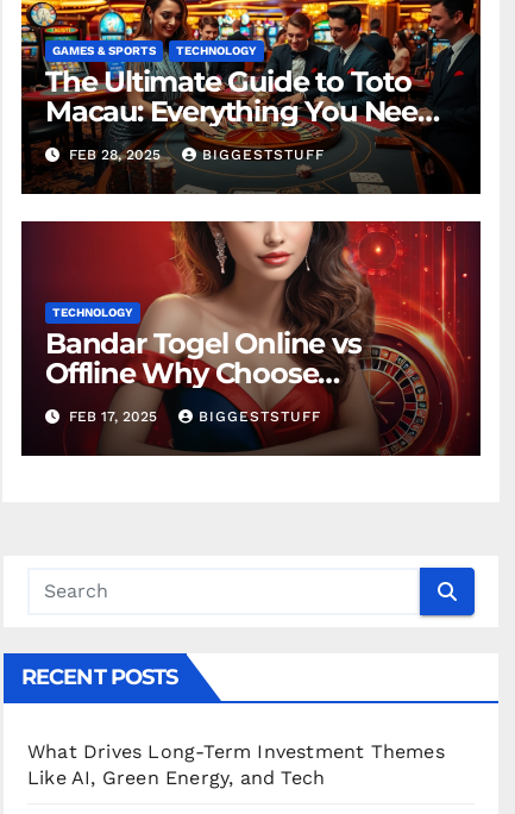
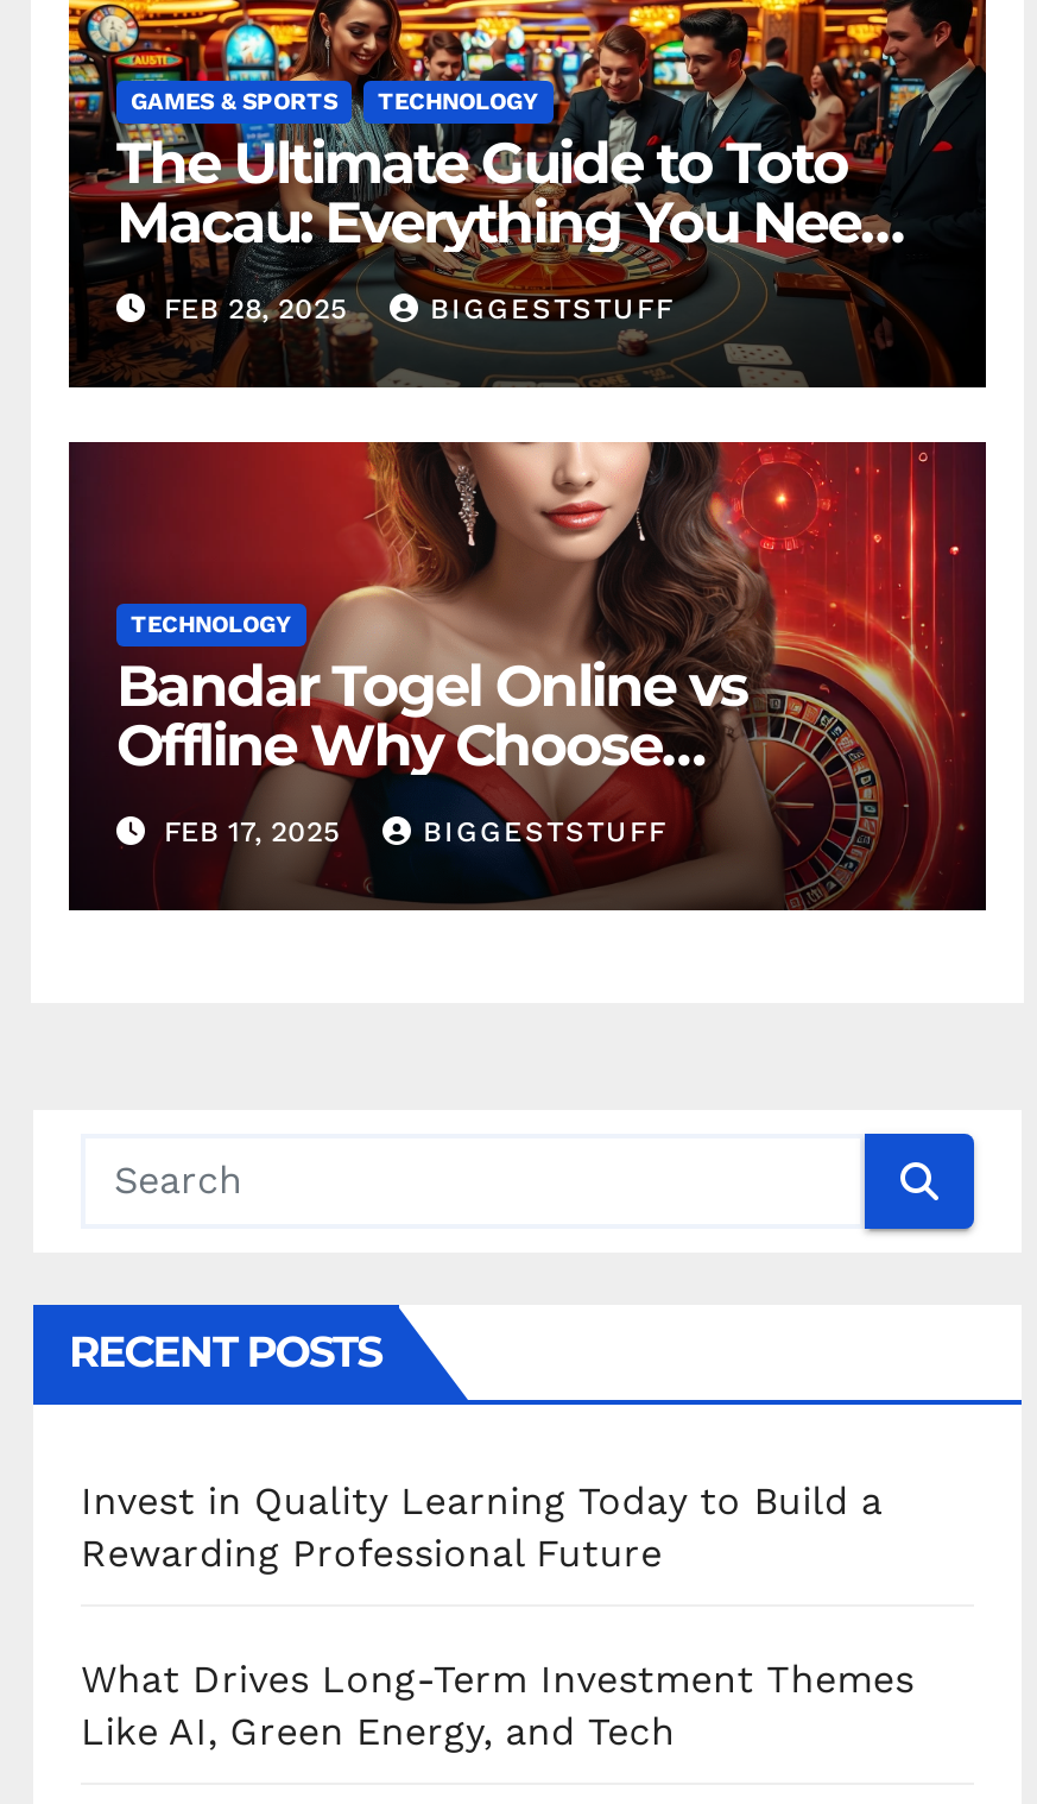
none -> [81,1478,883,1576] Invest in Quality Learning Today to Build a | Rewarding Professional Future

